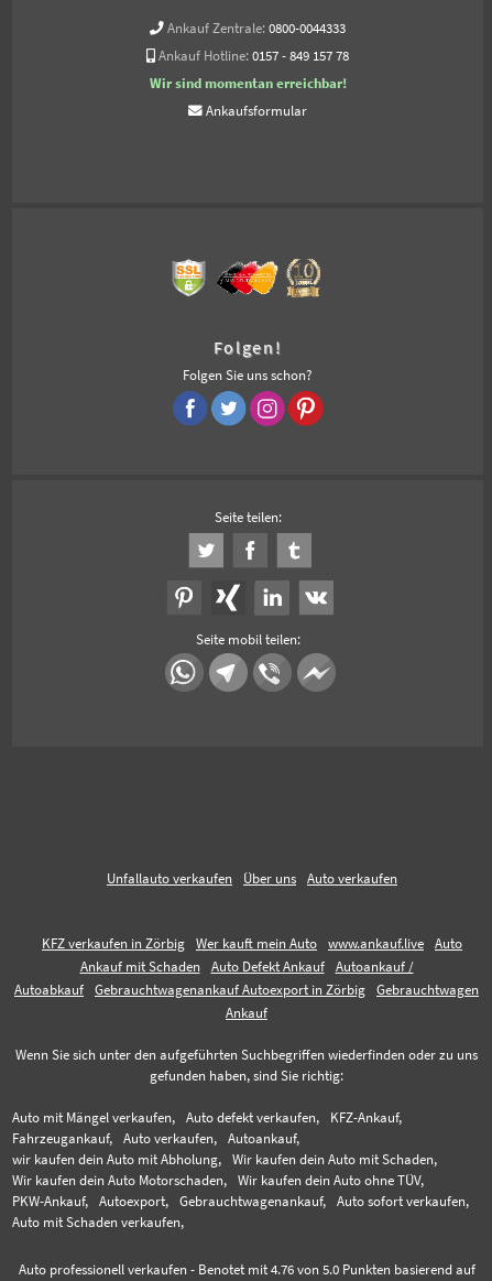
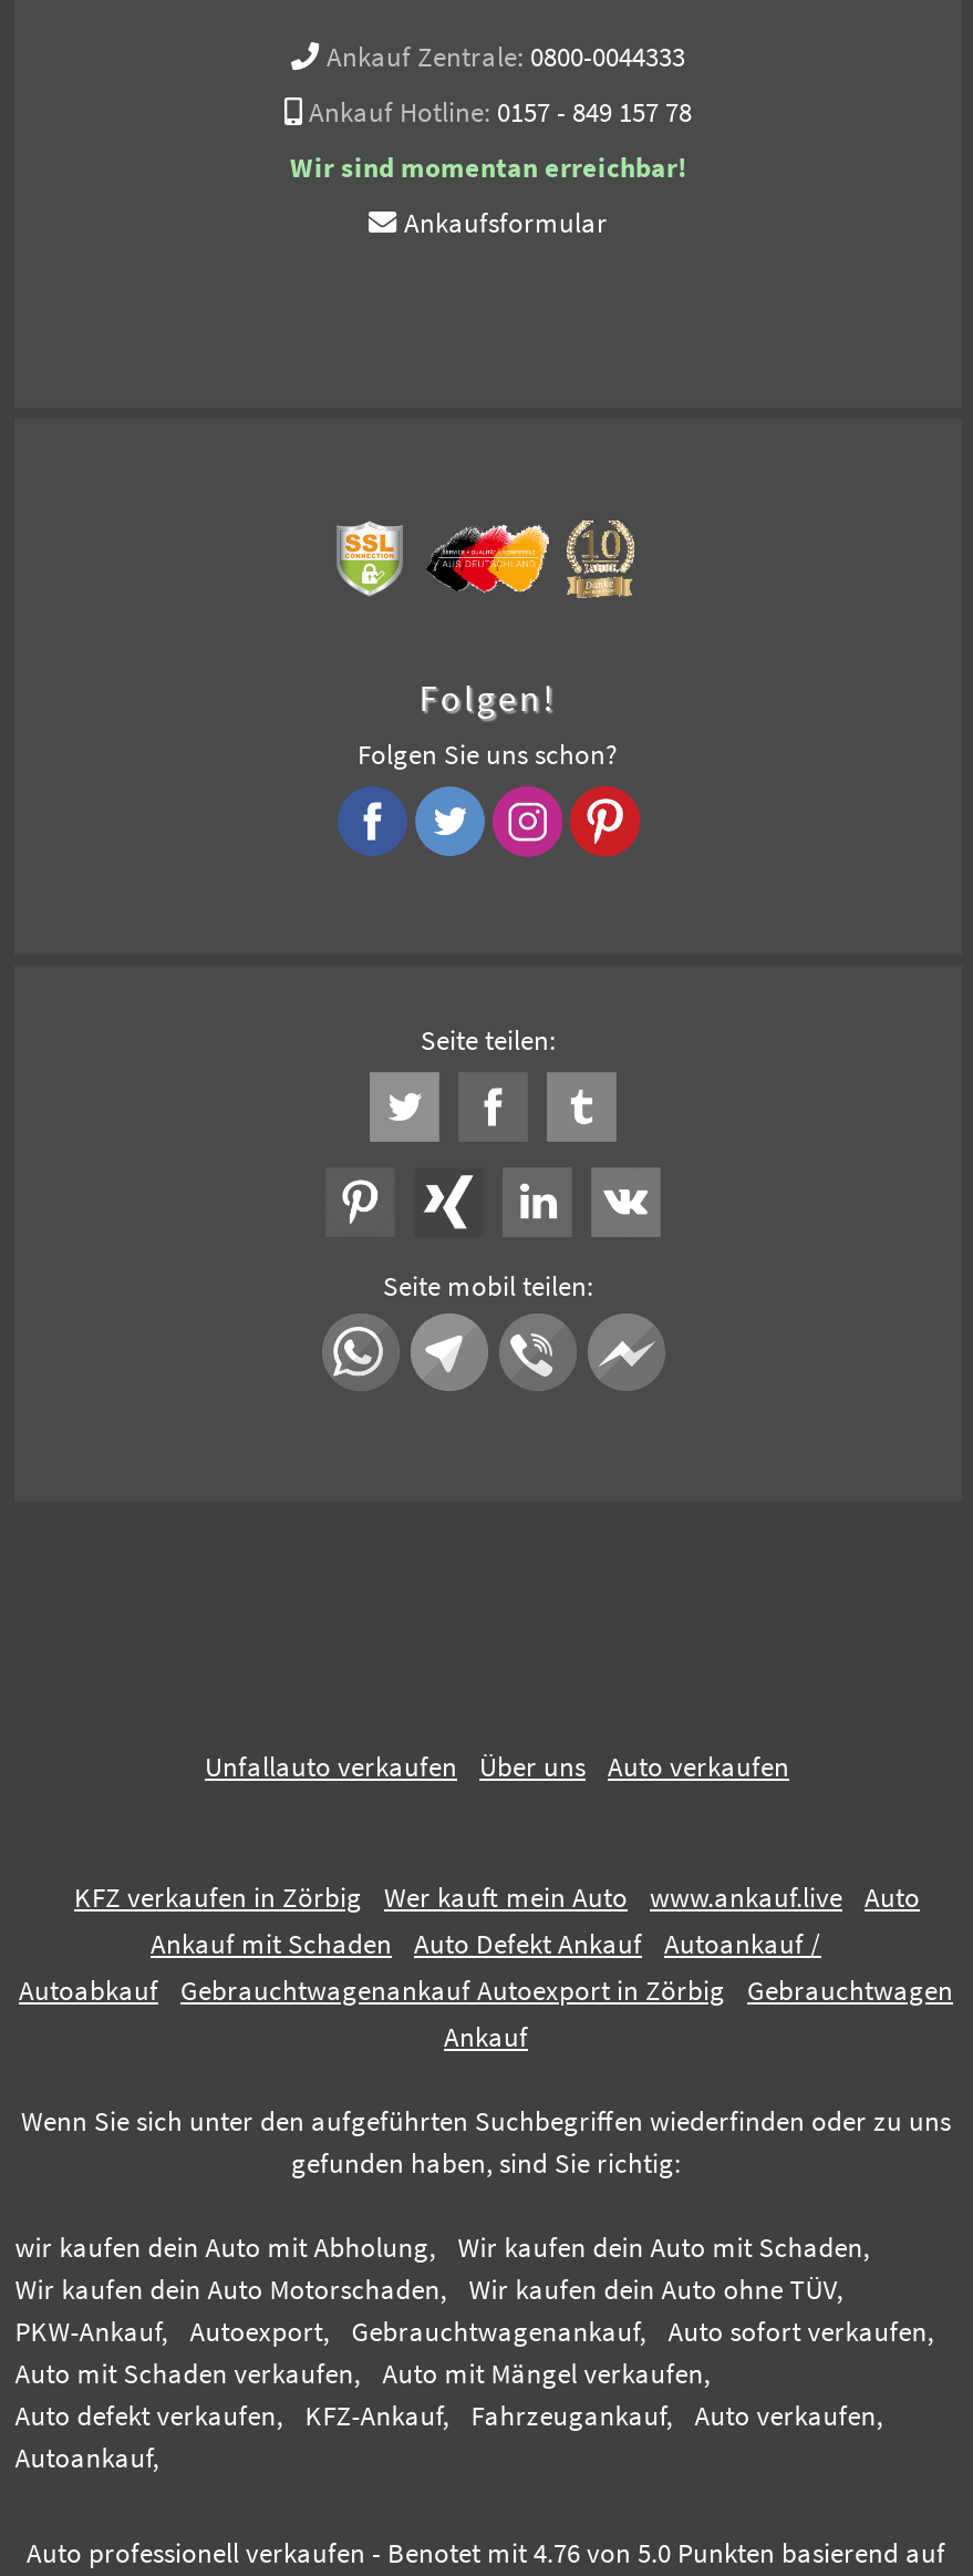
moved [12,1109,402,1147] -> [15,2357,883,2475]: Auto mit Mängel verkaufen, | Auto defekt verkaufen, | KFZ-Ankauf, | Fahrzeugankauf, | Auto verkaufen, | Autoankauf,
moved [12,1151,469,1231] -> [15,2231,934,2390]: wir kaufen dein Auto mit Abholung, | Wir kaufen dein Auto mit Schaden, | Wir kaufen dein Auto Motorschaden, | ... | Auto sofort verkaufen, | Auto mit Schaden verkaufen,

